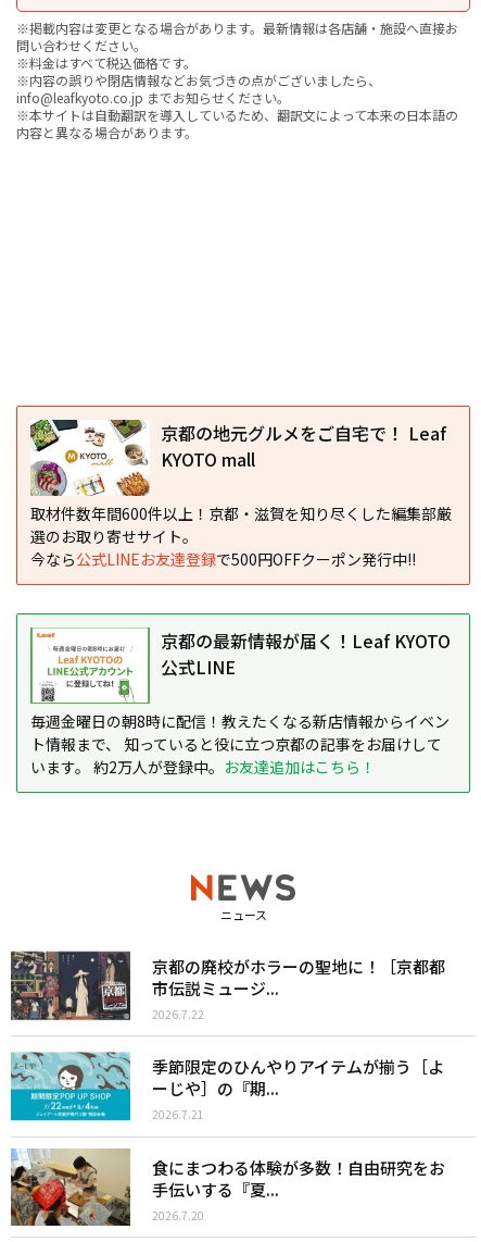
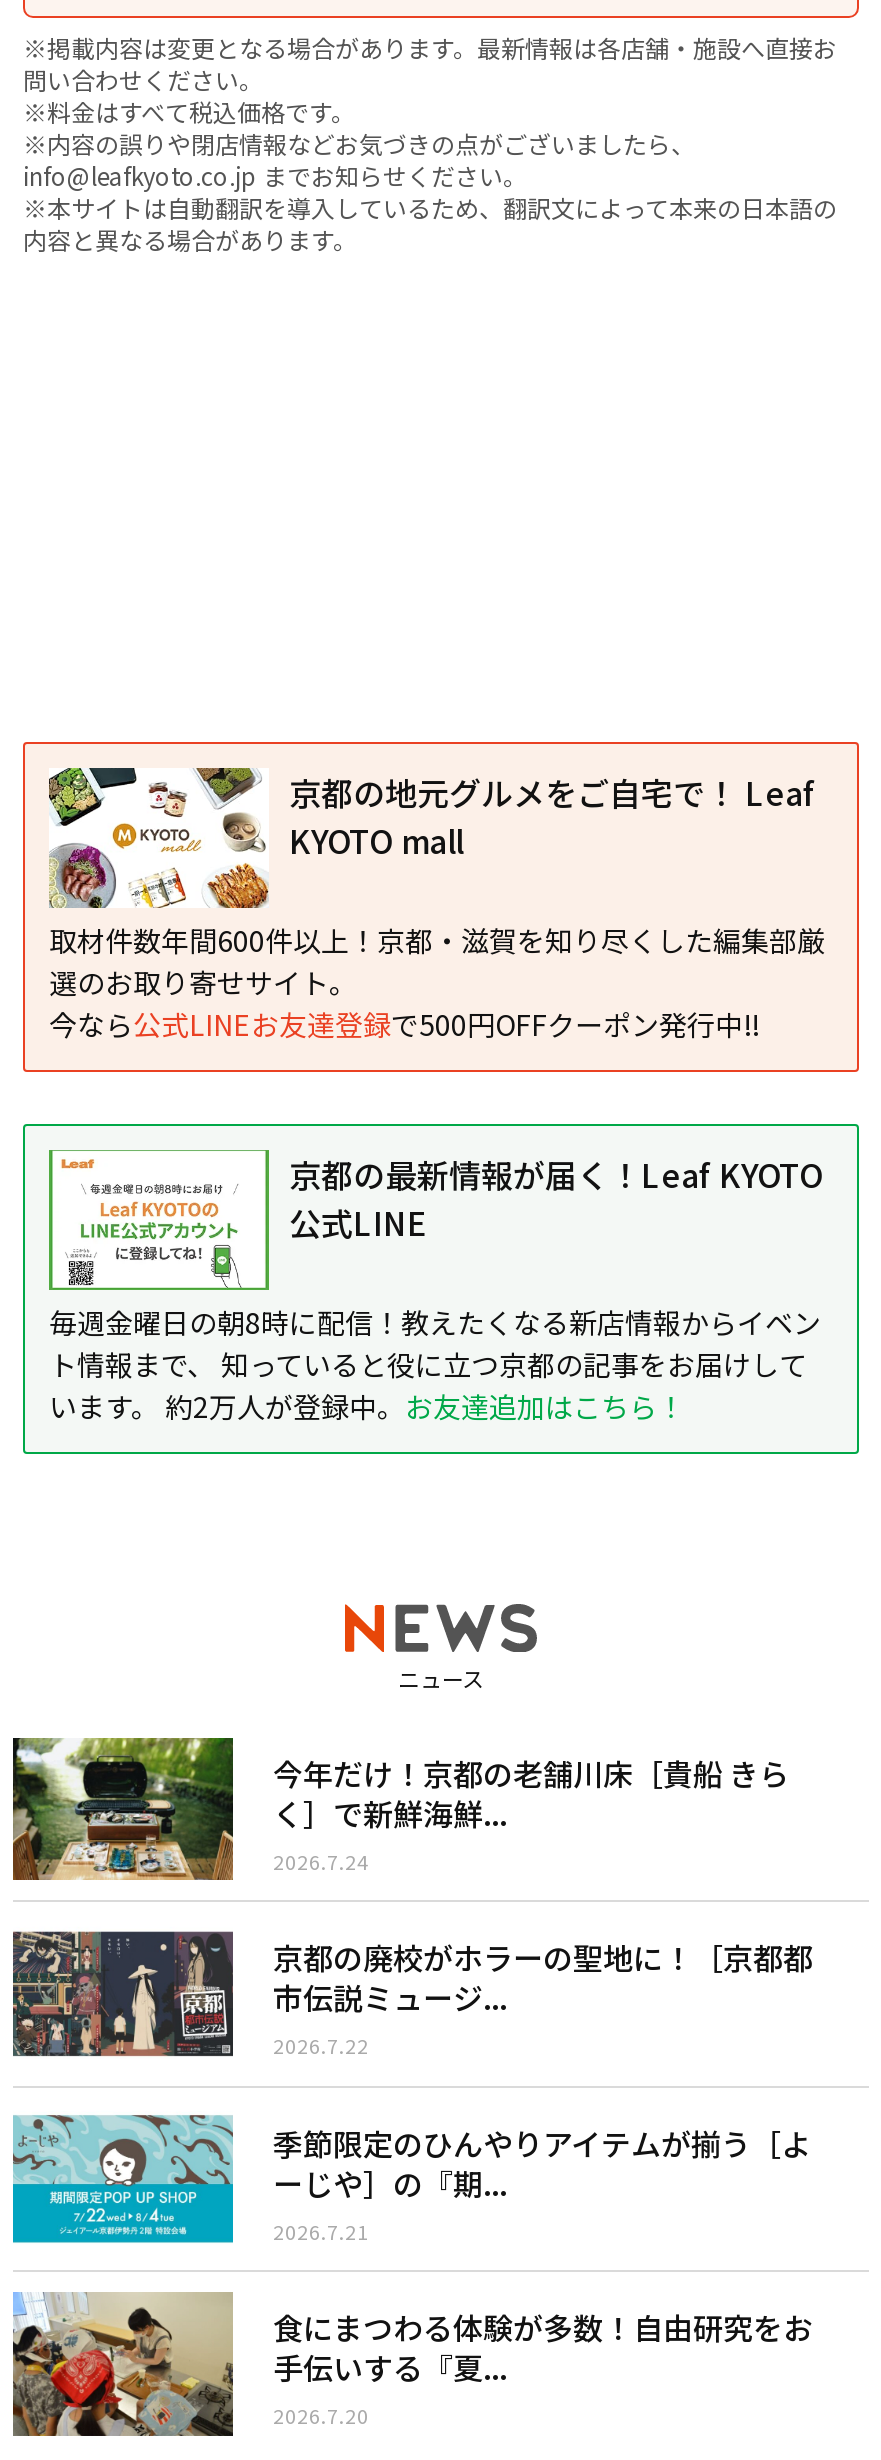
none -> [11,1734,789,1882] [image] | 今年だけ！京都の老舗川床［貴船 きら | く］で新鮮海鮮... | 2026.7.24

